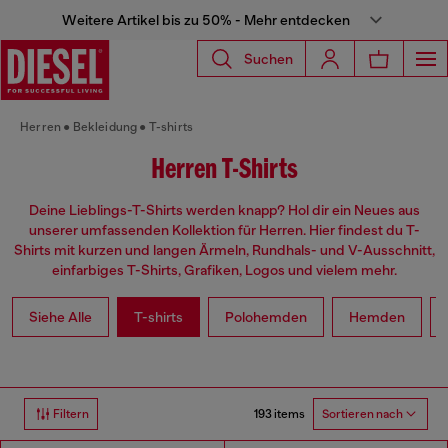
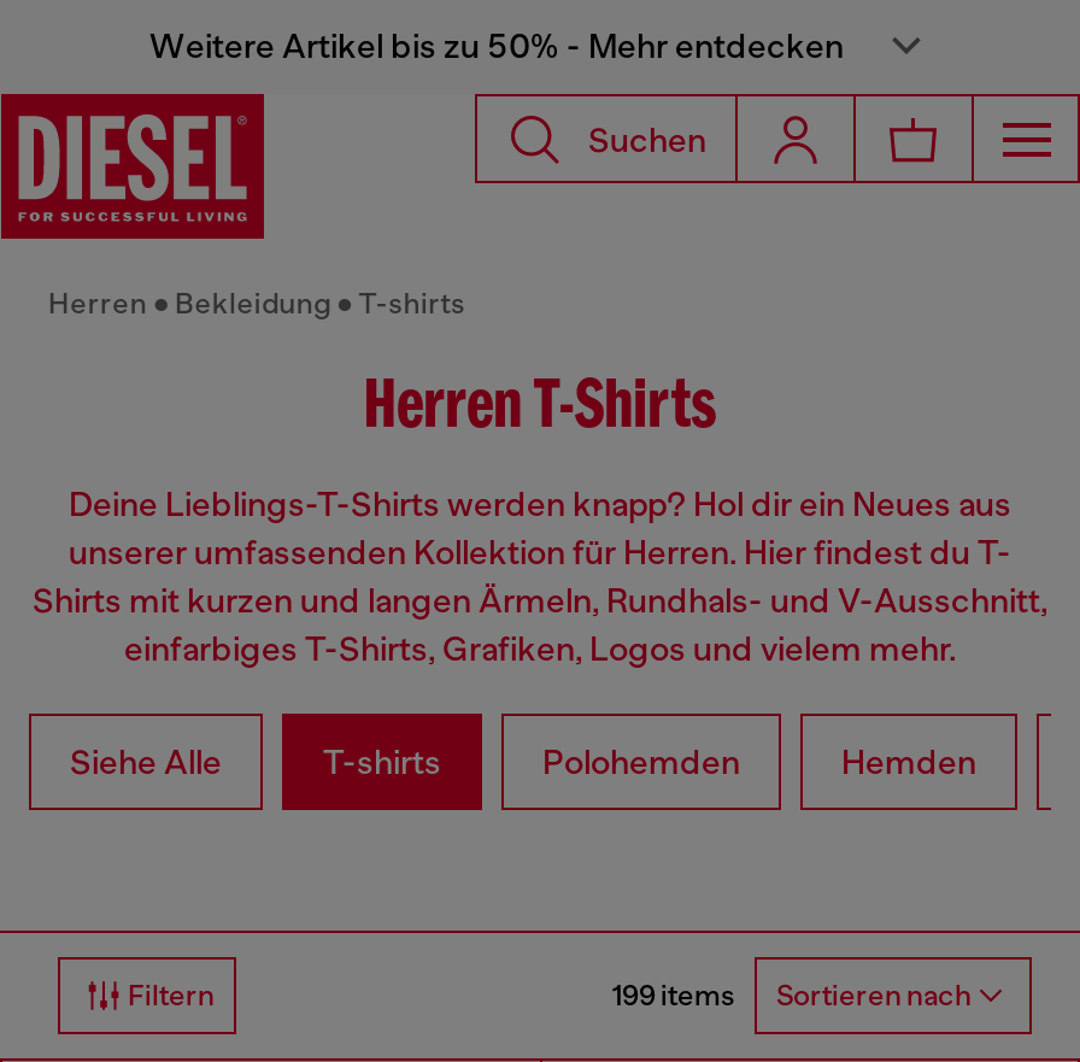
[254,407,403,421] 193 items Sortieren nach -> [612,979,972,1014] 199 items Sortieren nach

